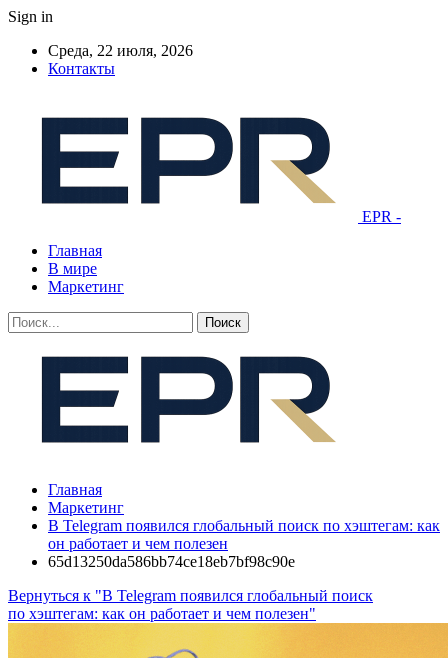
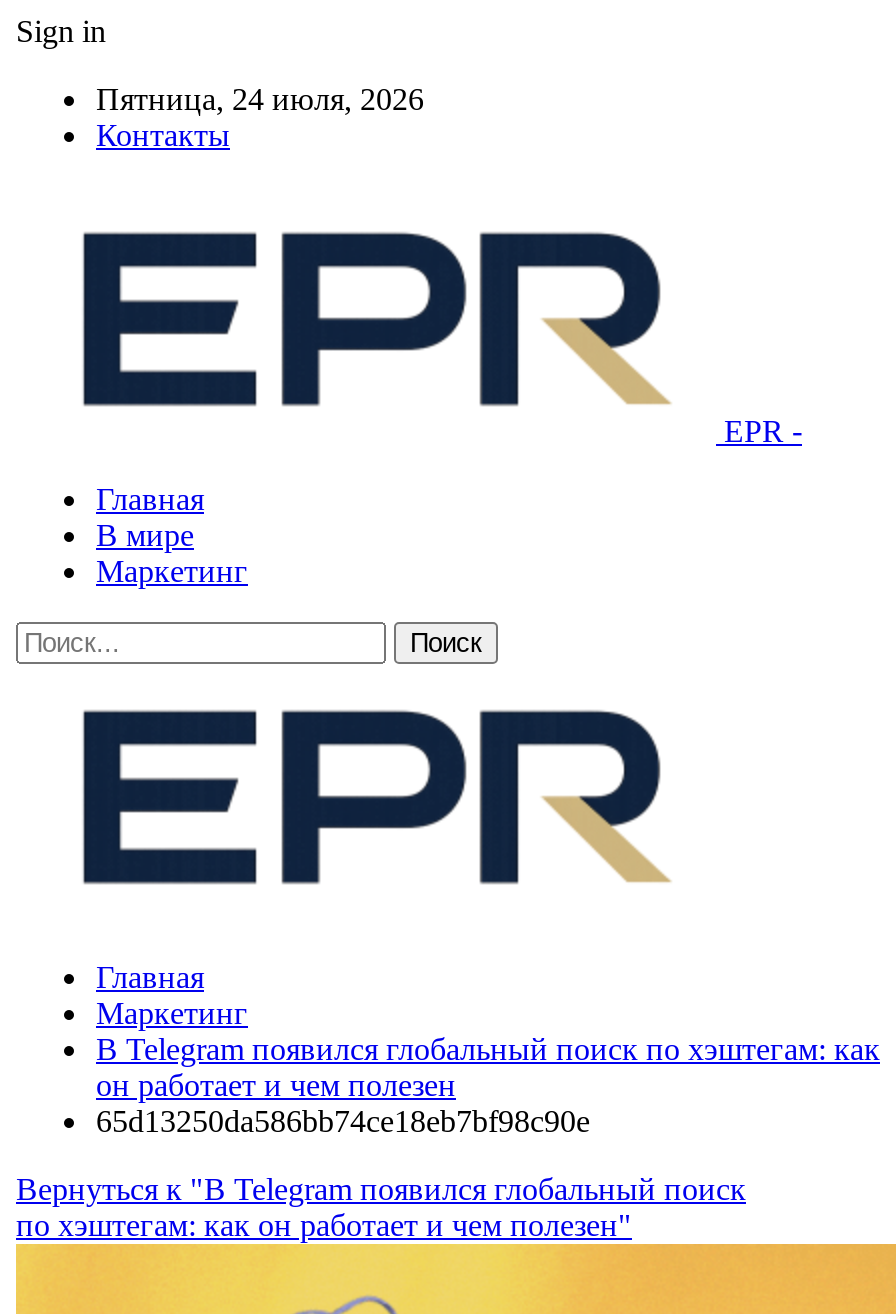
[48,42,193,59] Среда, 22 июля, 2026 -> [96,82,424,116] Пятница, 24 июля, 2026

